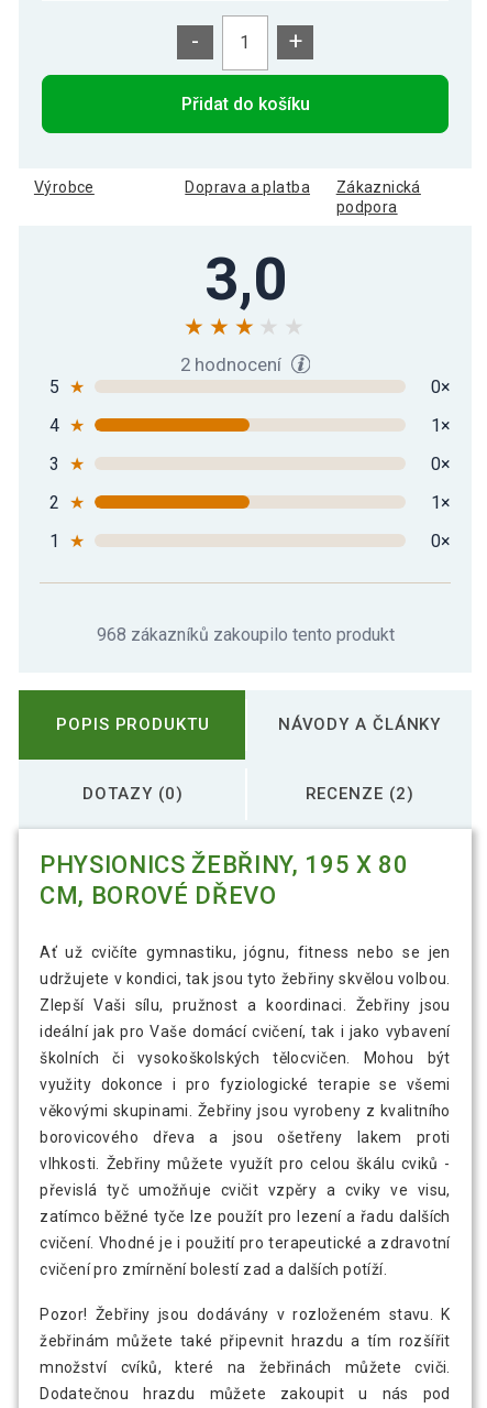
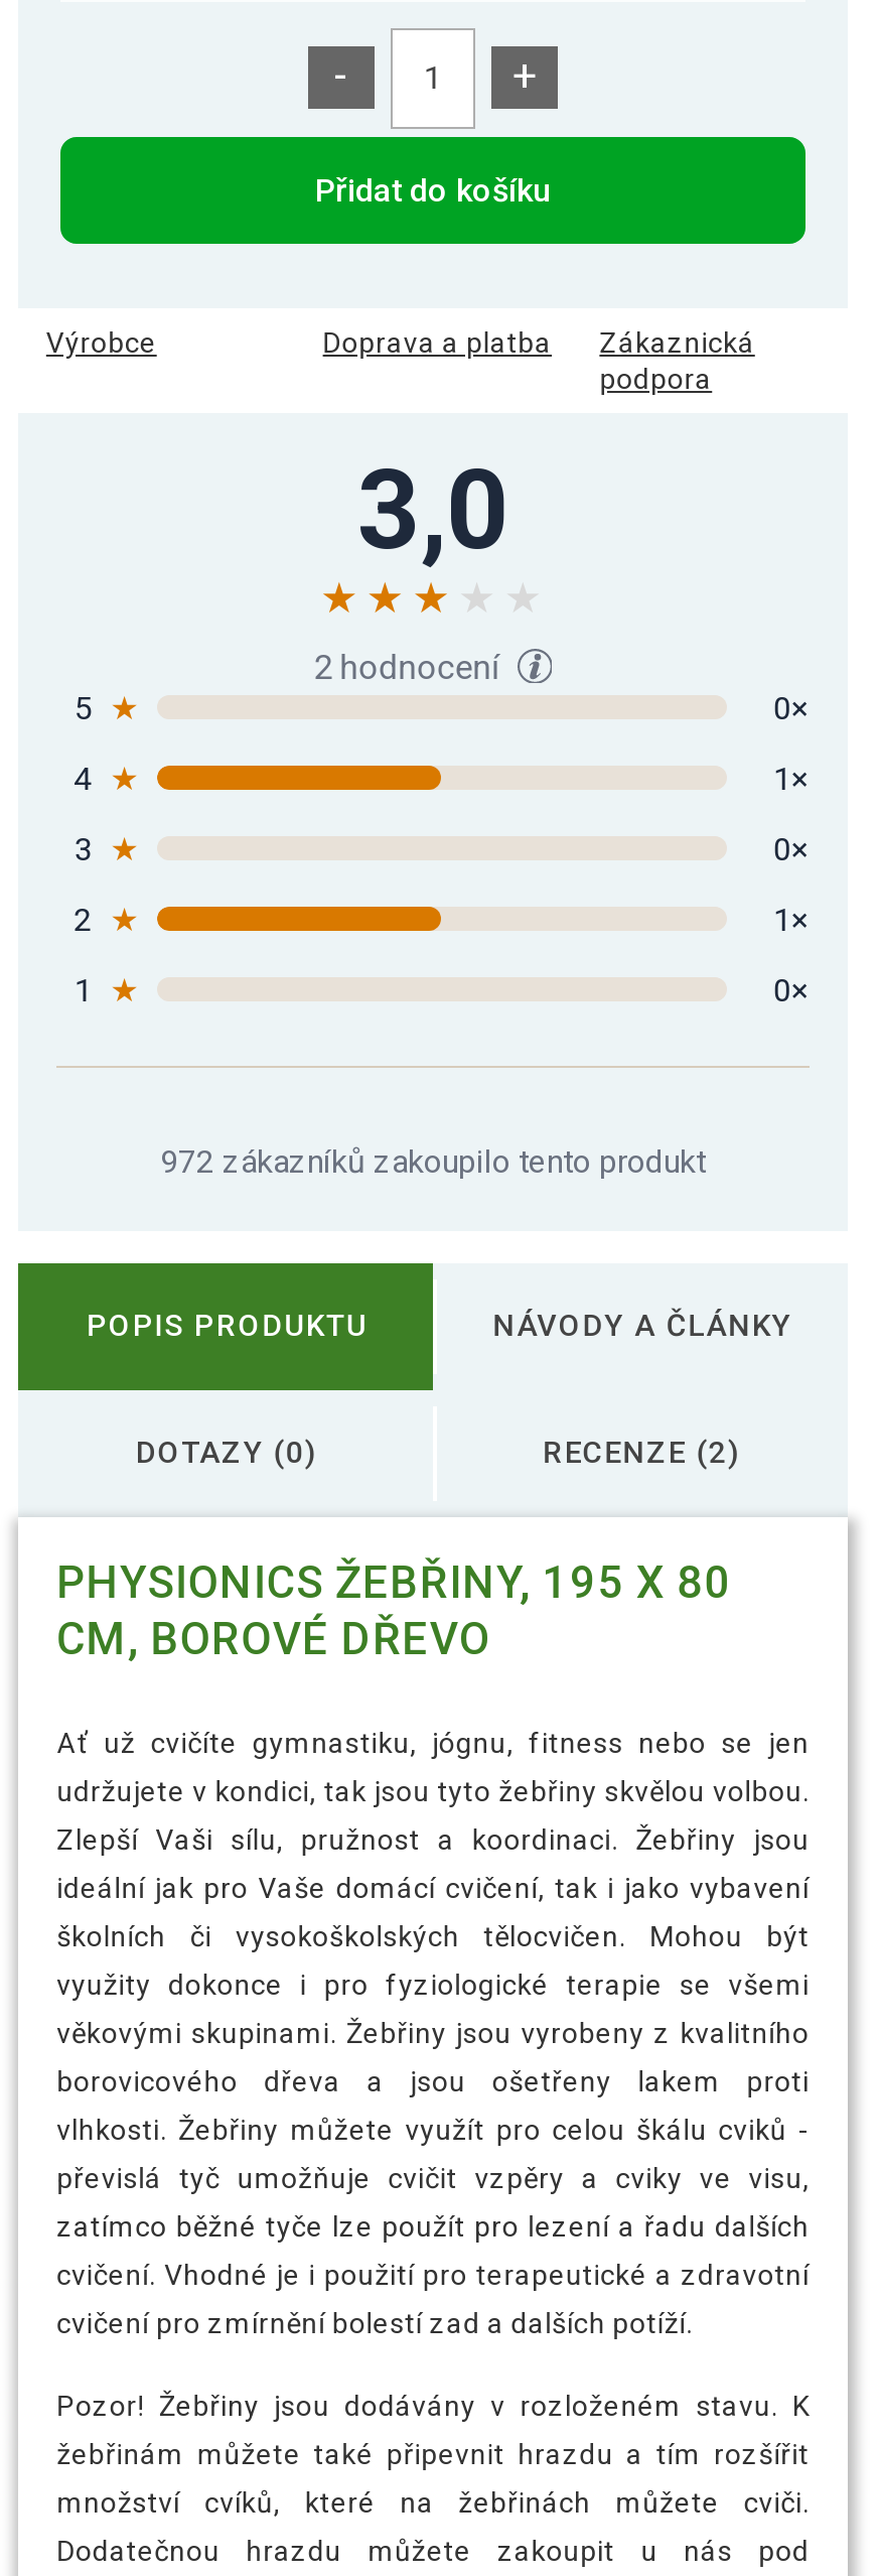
[96,625,394,646] 968 zákazníků zakoupilo tento produkt -> [160,1143,706,1182] 972 zákazníků zakoupilo tento produkt

